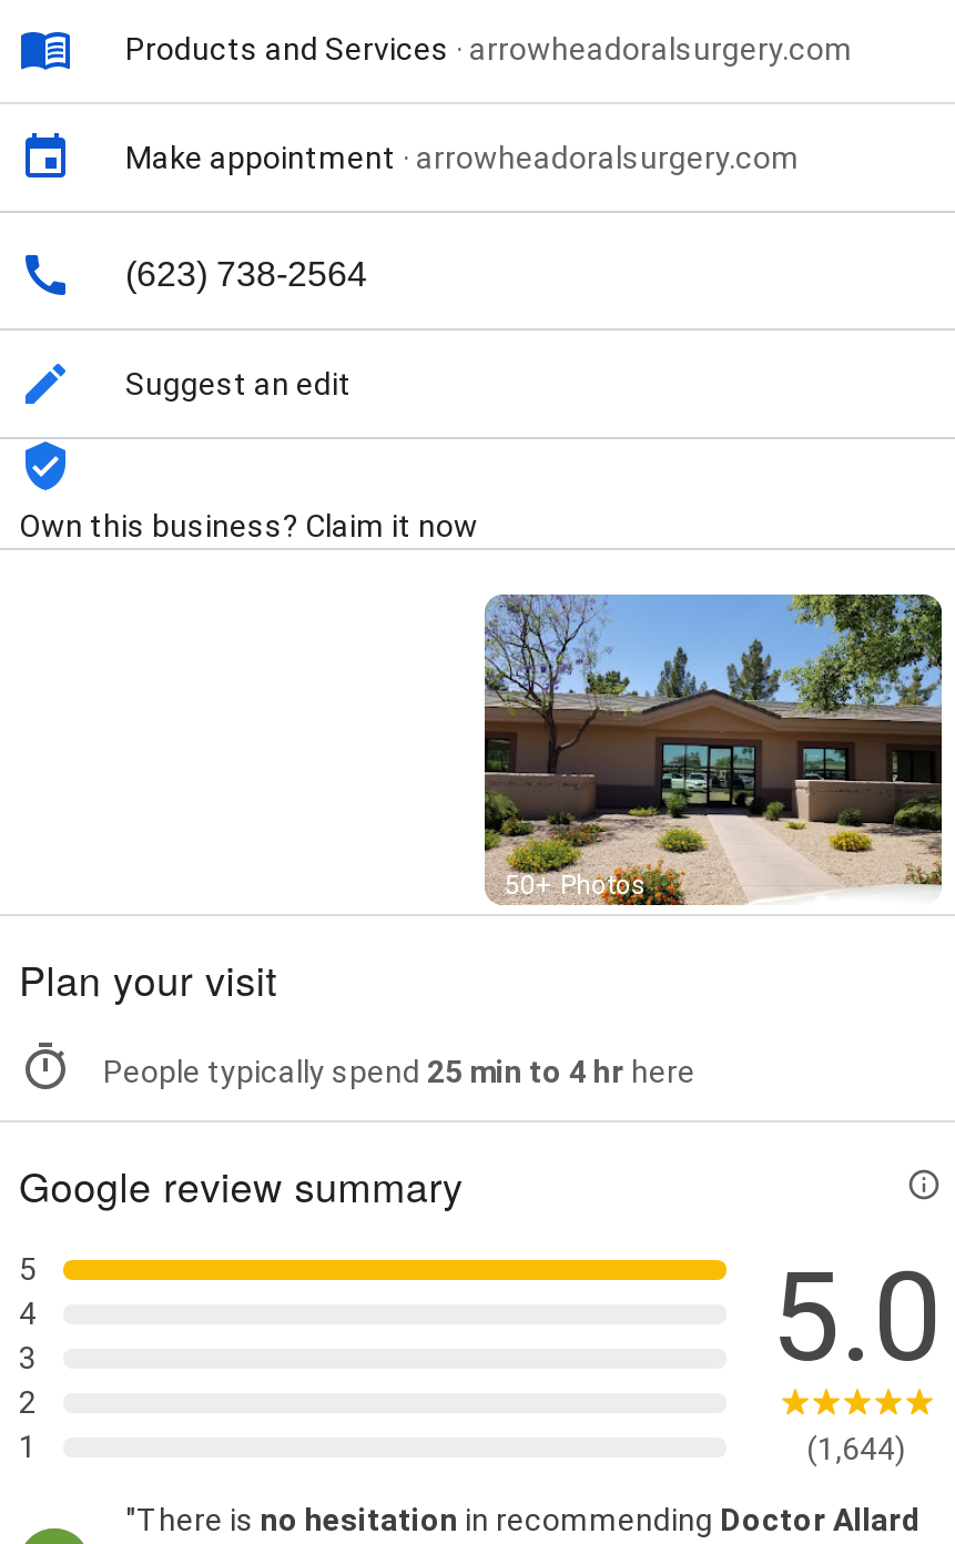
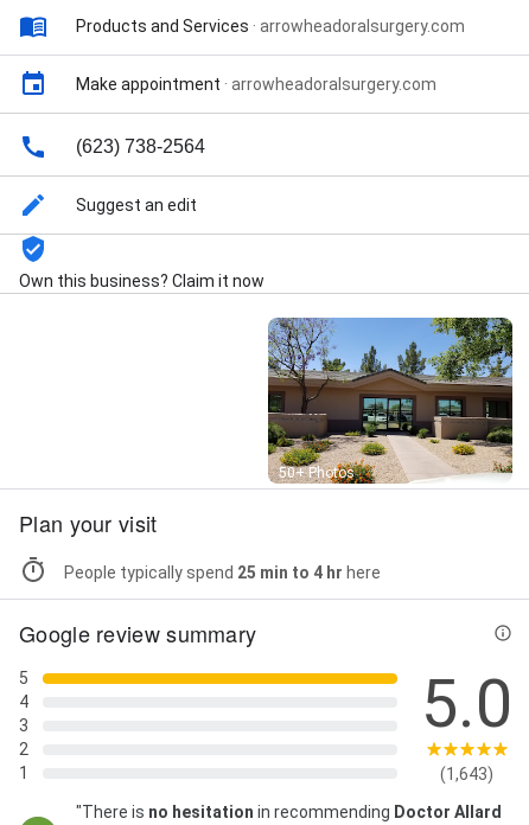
[806,1430,906,1466] (1,644) -> [440,764,493,783] (1,643)

